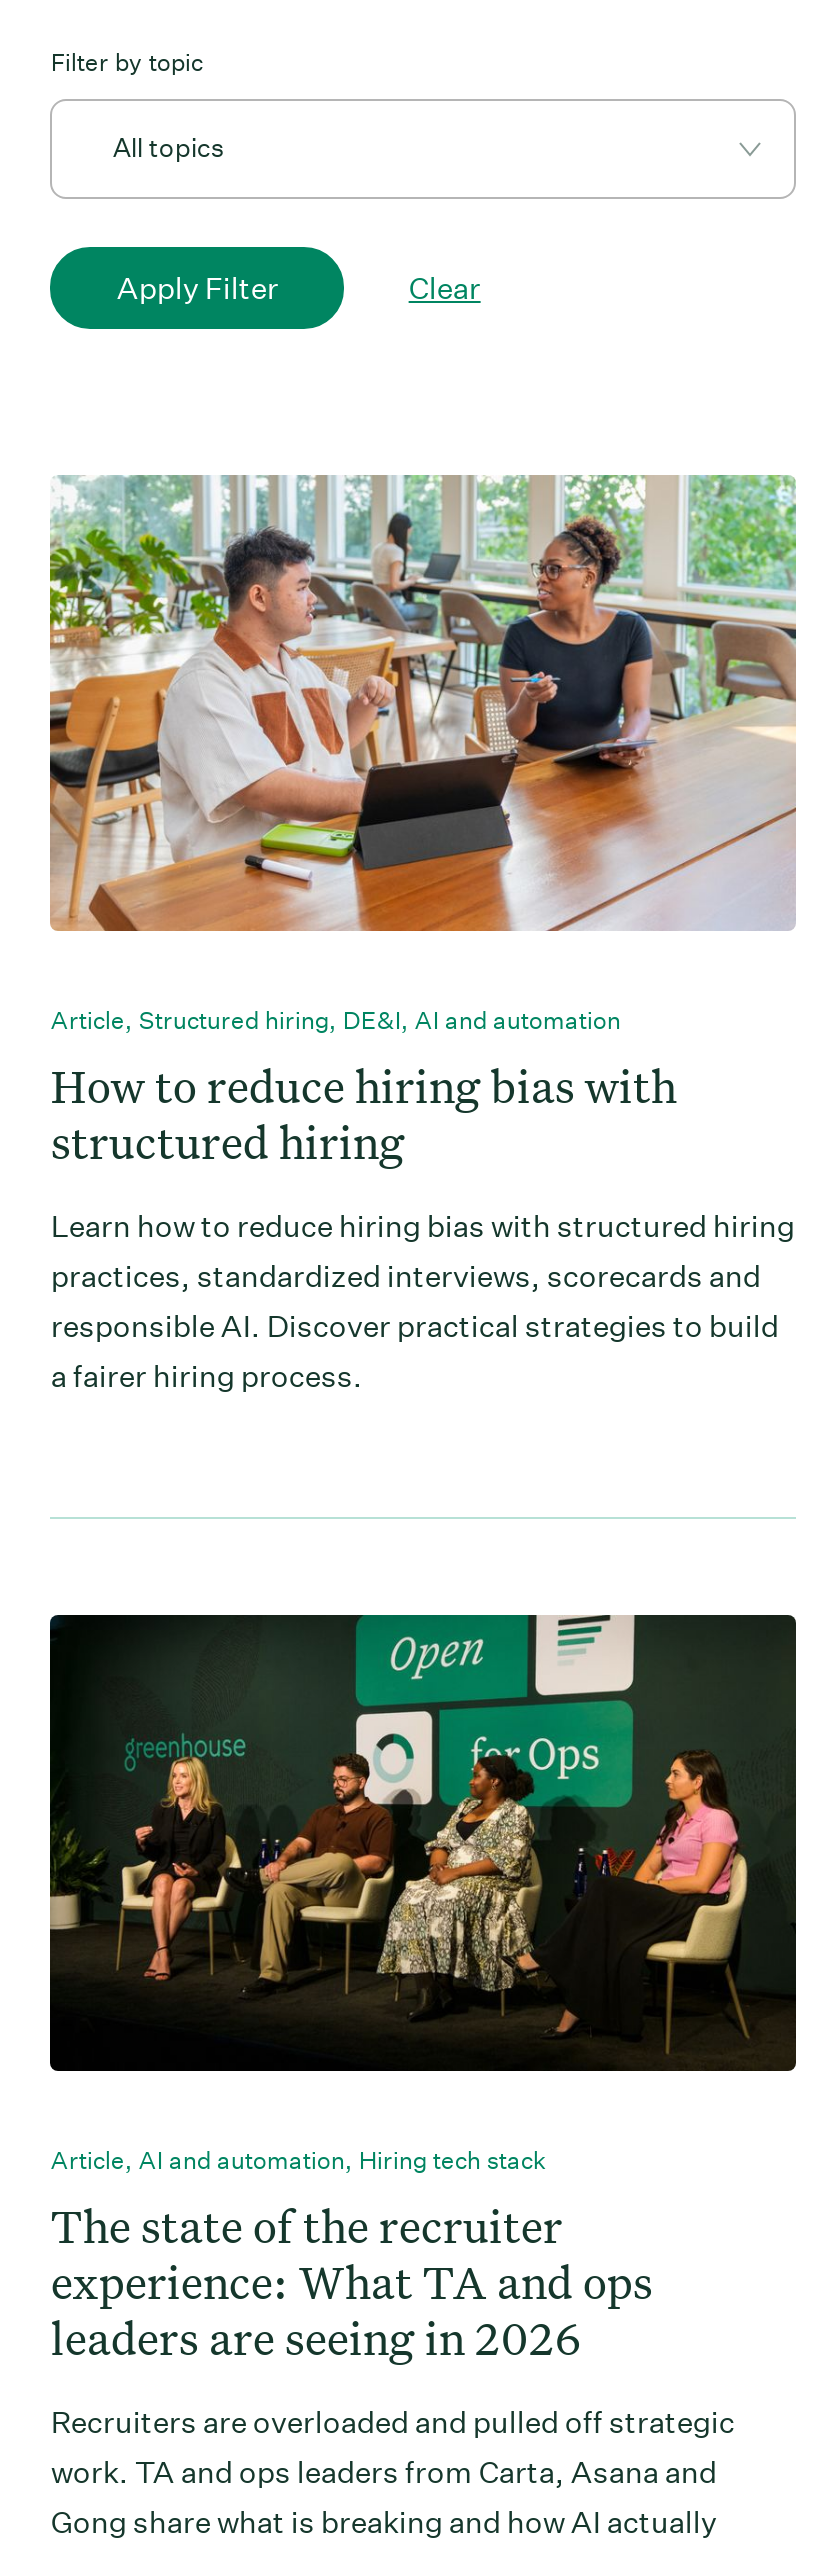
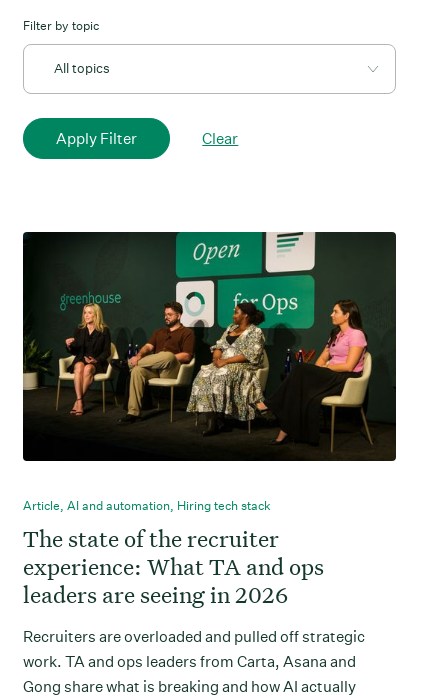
[48,474,798,1395] [image] | Article, Structured hiring, DE&I, AI and automation | How to reduce hiring bias with | structured hiring | Learn how to reduce hiring bias with structured hiring | practices, standardized interviews, scorecards and | responsible AI. Discover practical strategies to build | a fairer hiring process. -> none

